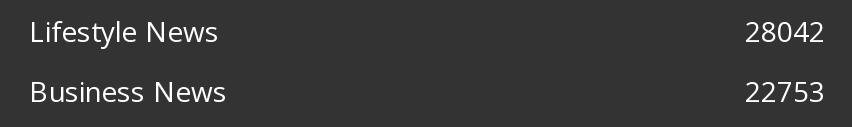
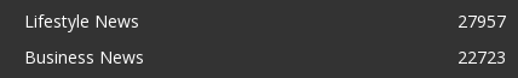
[745,13,825,51] 28042 -> [457,10,506,33] 27957
[745,73,825,111] 22753 -> [457,46,506,69] 22723

